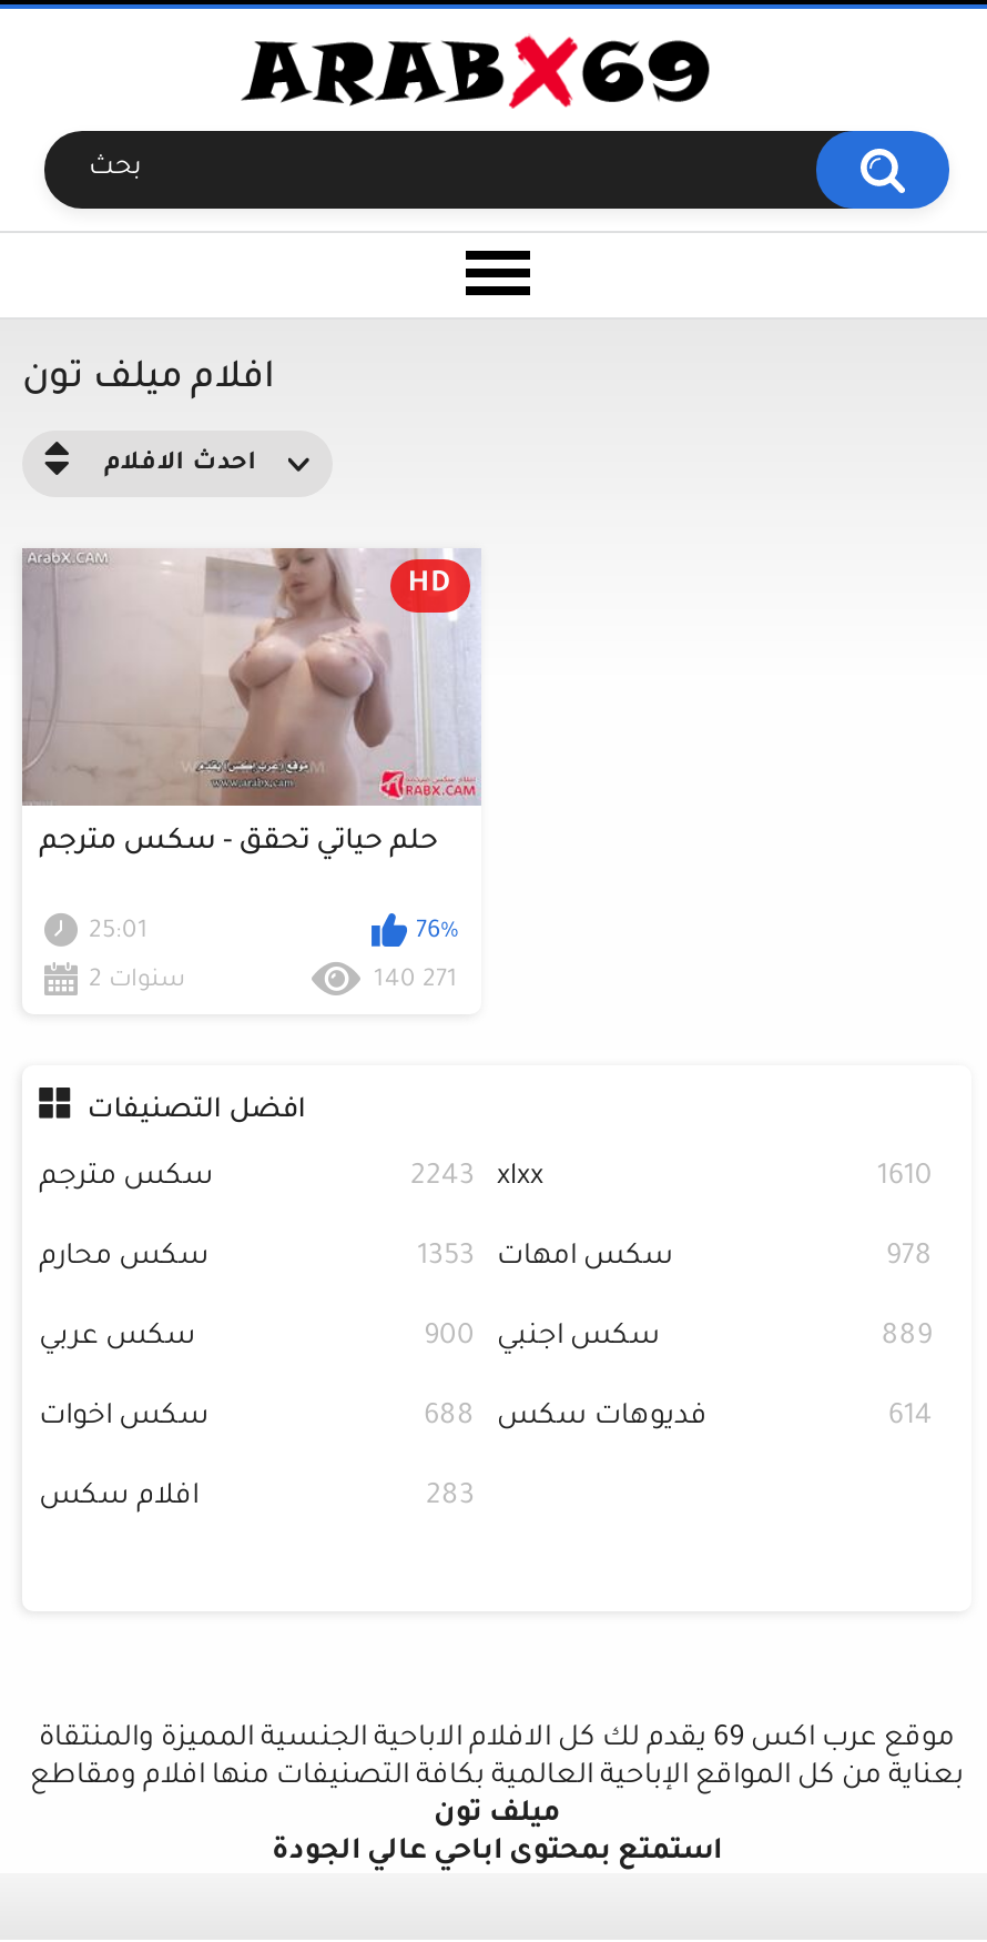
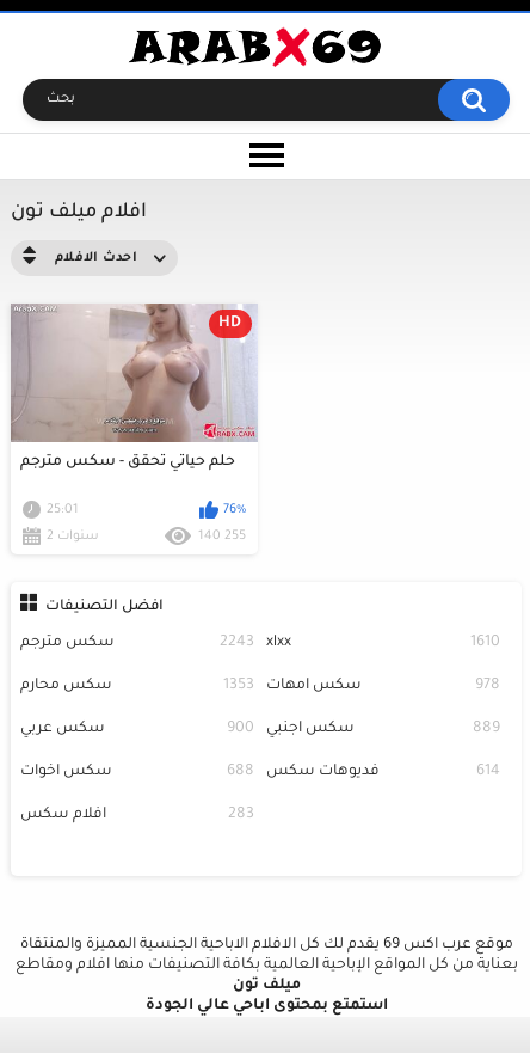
[374,967,458,994] 140 271 -> [198,529,245,544] 140 255

